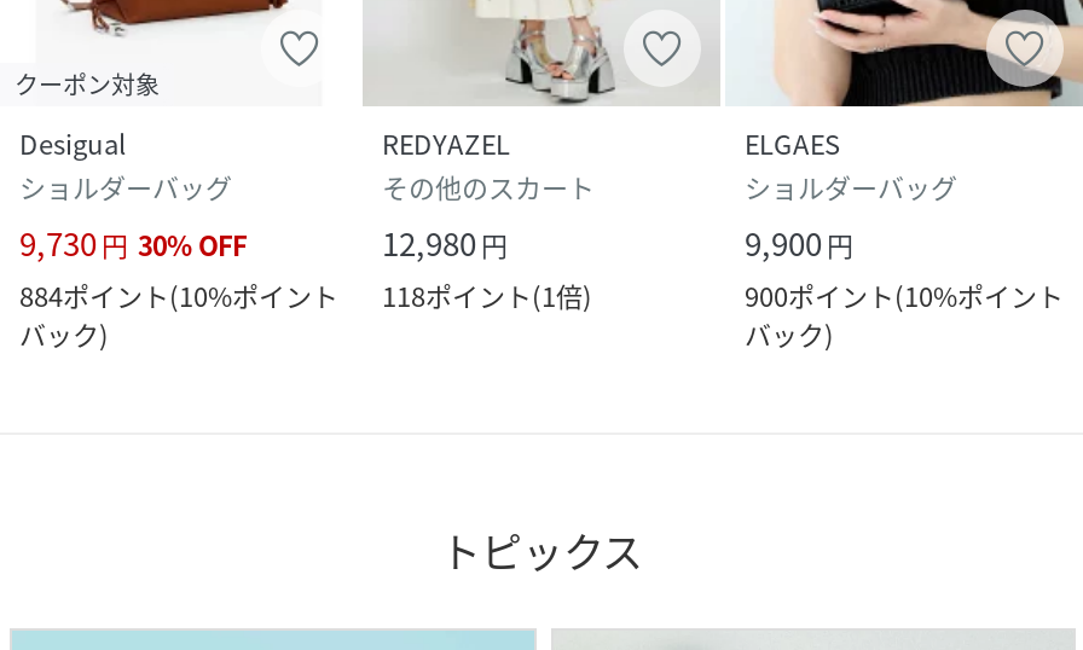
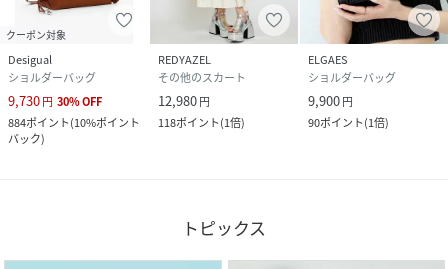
[745,275,1064,354] 900ポイント(10%ポイント | バック) -> [308,114,389,131] 90ポイント(1倍)

